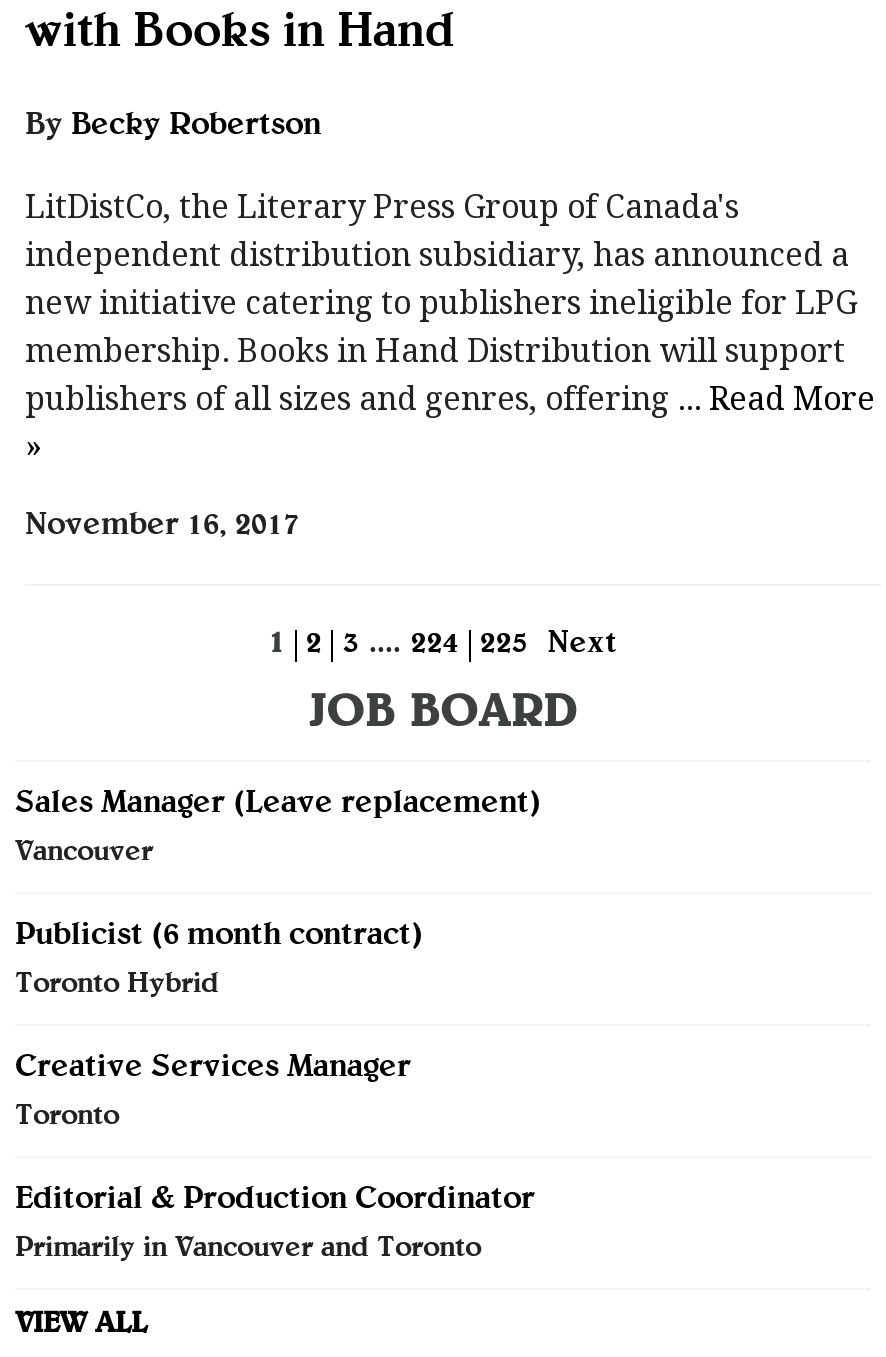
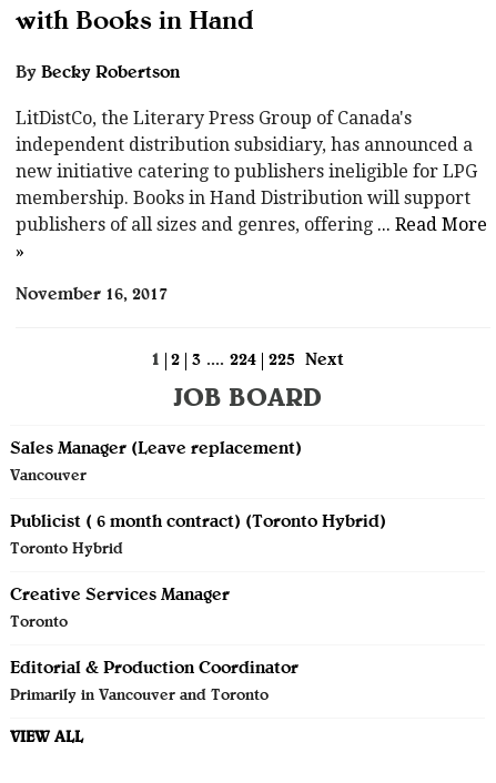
[15,923,423,955] Publicist (6 month contract) -> [10,515,386,533] Publicist ( 6 month contract) (Toronto Hybrid)

